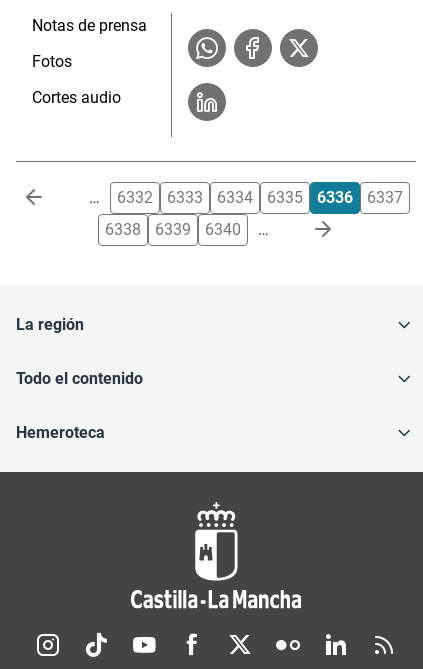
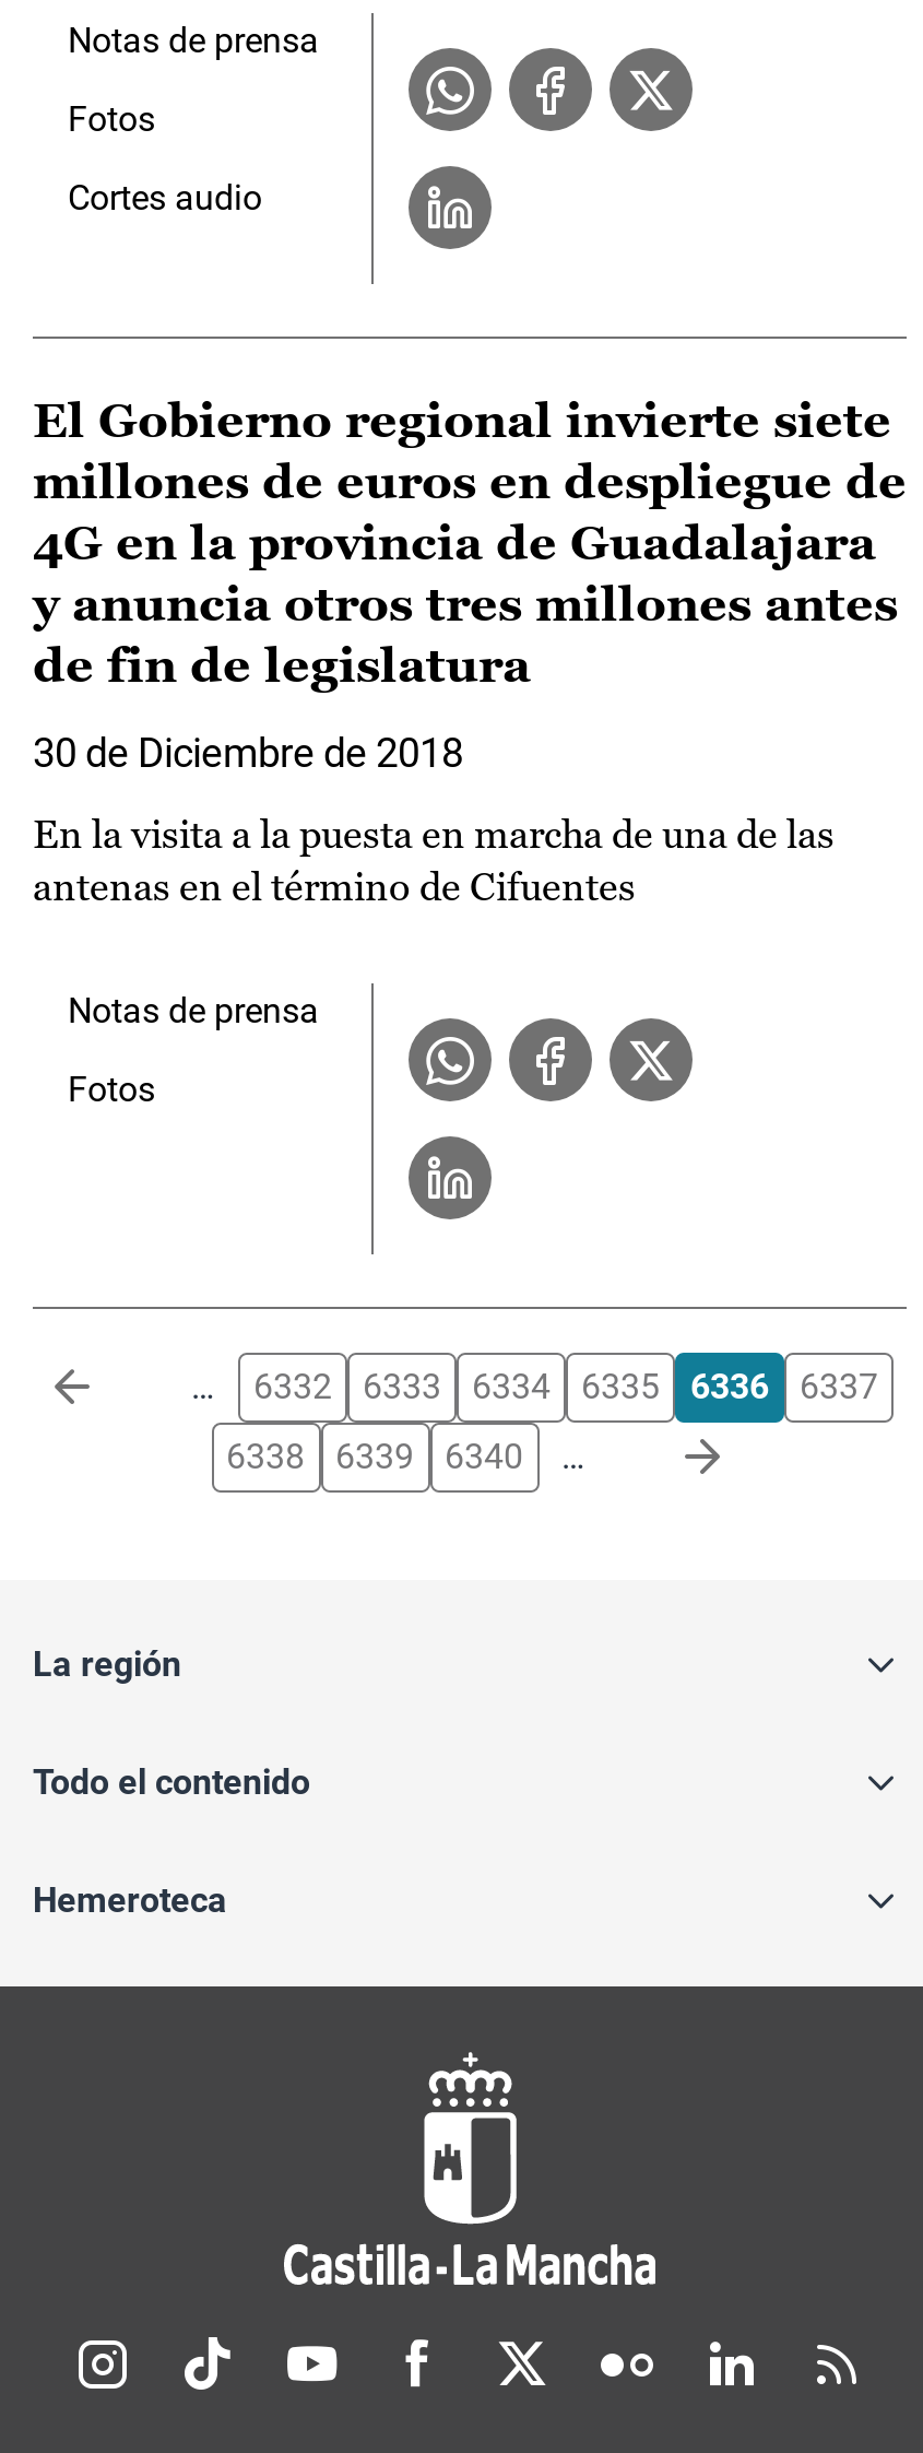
none -> [33,394,907,1110] El Gobierno regional invierte siete | millones de euros en despliegue de | 4G en la provincia de Guadalajara | y anuncia otros tres millones antes | de fin de legislatura | 30 de Diciembre de 2018 | En la visita a la puesta en marcha de una de las | antenas en el término de Cifuentes | Notas de prensa | Fotos

